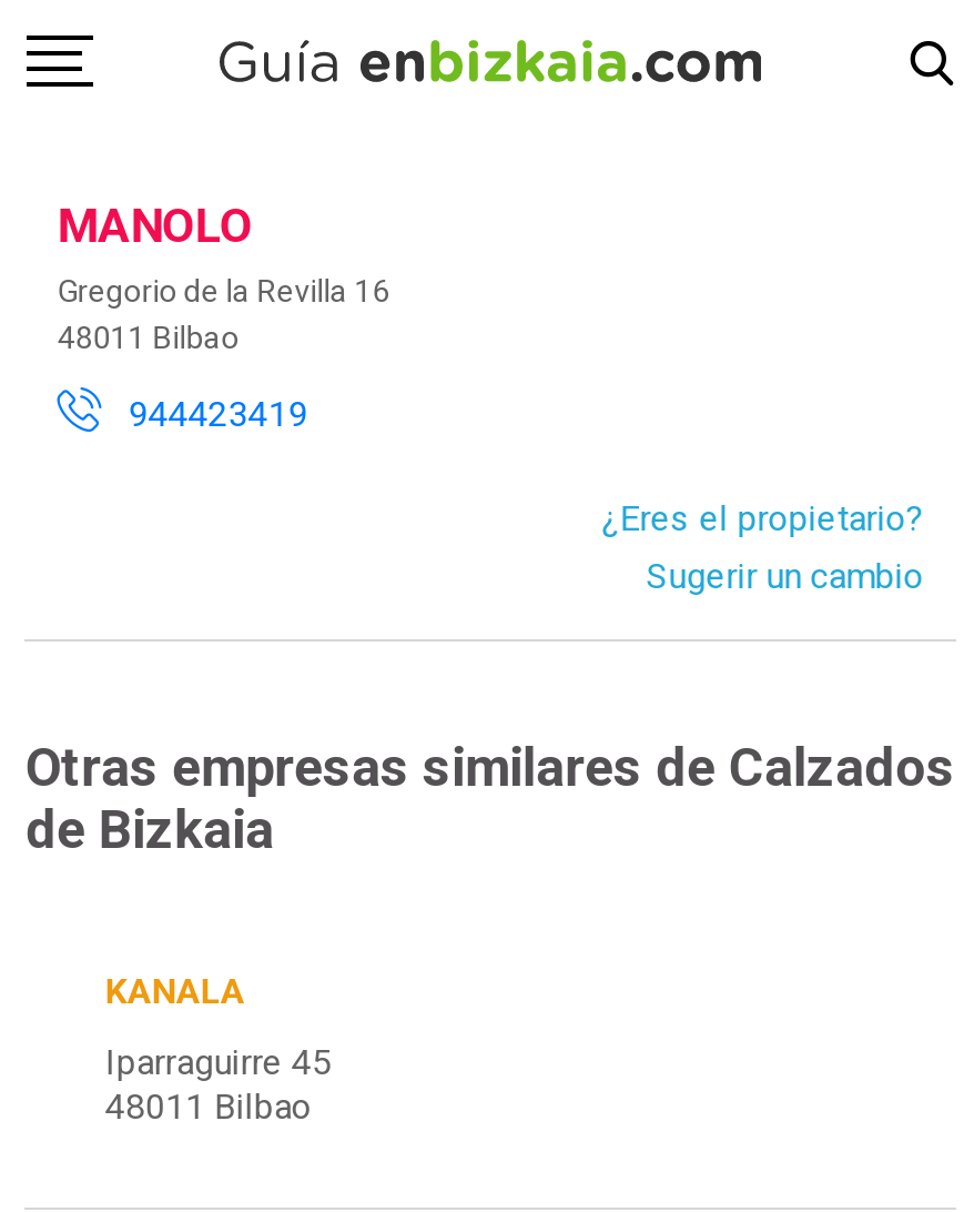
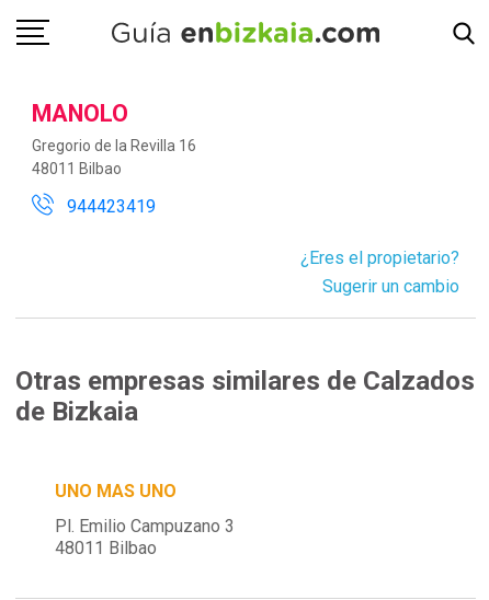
[105,971,245,1013] KANALA -> [55,481,177,502] UNO MAS UNO
[105,1042,331,1084] Iparraguirre 45 -> [55,516,235,537] Pl. Emilio Campuzano 3

